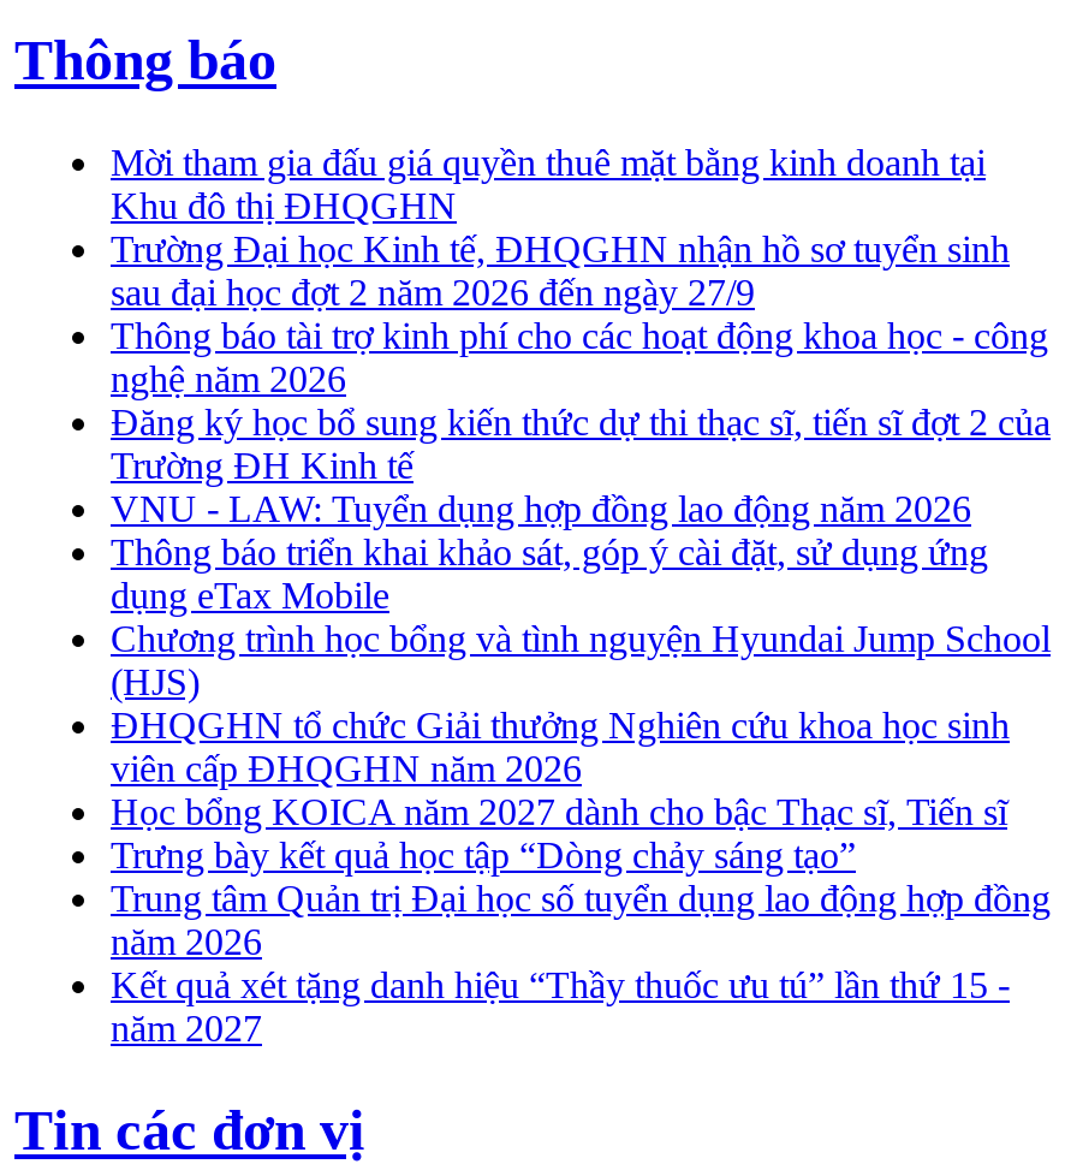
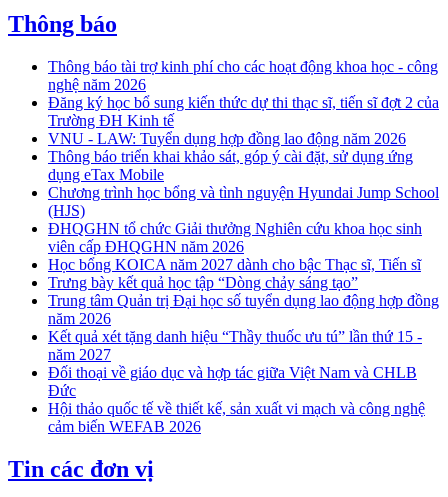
[111,142,1010,313] Mời tham gia đấu giá quyền thuê mặt bằng kinh doanh tại | Khu đô thị ĐHQGHN | Trường Đại học Kinh tế, ĐHQGHN nhận hồ sơ tuyển sinh | sau đại học đợt 2 năm 2026 đến ngày 27/9 -> none
moved [111,316,1051,1049] -> [48,58,439,363]: Thông báo tài trợ kinh phí cho các hoạt động khoa học - công | nghệ năm 2026 | Đăng ký học bổ sung kiến thức dự thi thạc sĩ, tiến sĩ đợt 2 của | ... | Kết quả xét tặng danh hiệu “Thầy thuốc ưu tú” lần thứ 15 - | năm 2027
none -> [48,364,425,435] Đối thoại về giáo dục và hợp tác giữa Việt Nam và CHLB | Đức | Hội thảo quốc tế về thiết kế, sản xuất vi mạch và công nghệ | cảm biến WEFAB 2026

